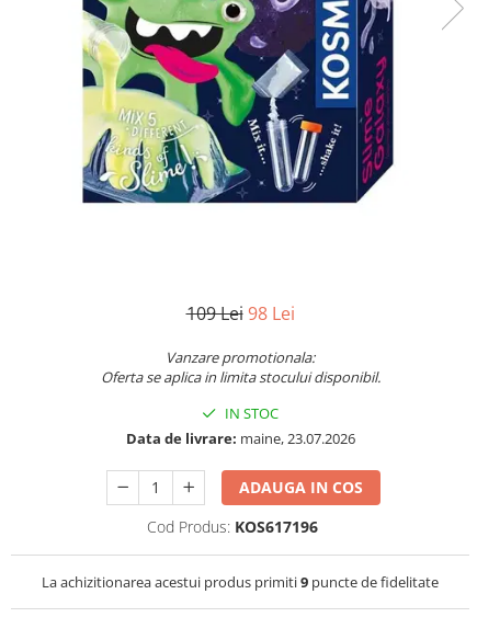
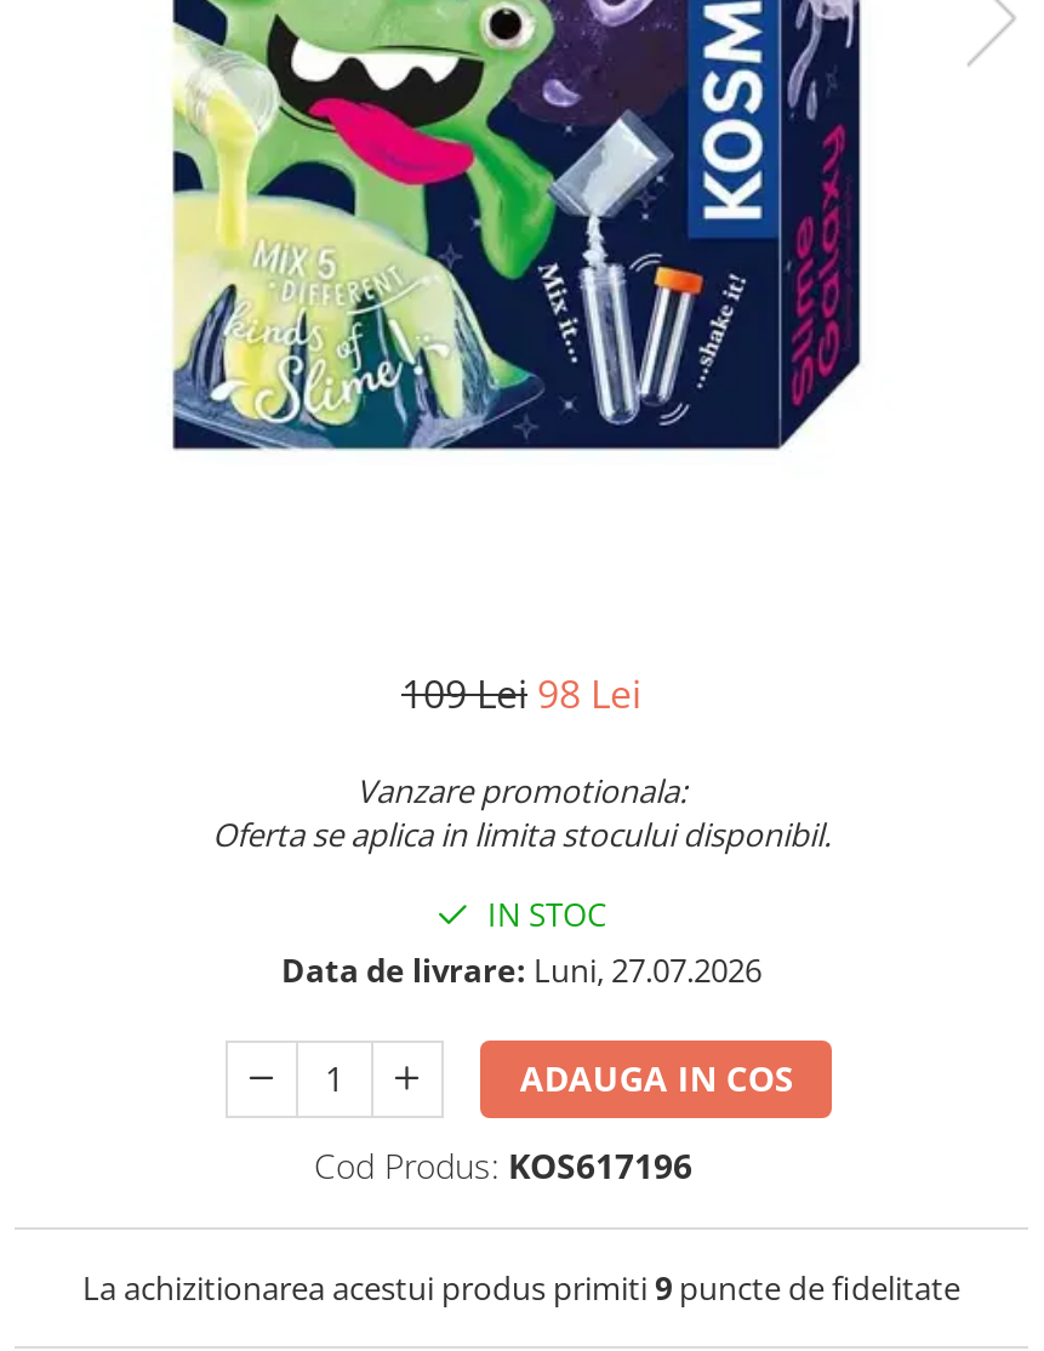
[126,428,355,448] Data de livrare: maine, 23.07.2026 -> [281,948,761,992] Data de livrare: Luni, 27.07.2026

